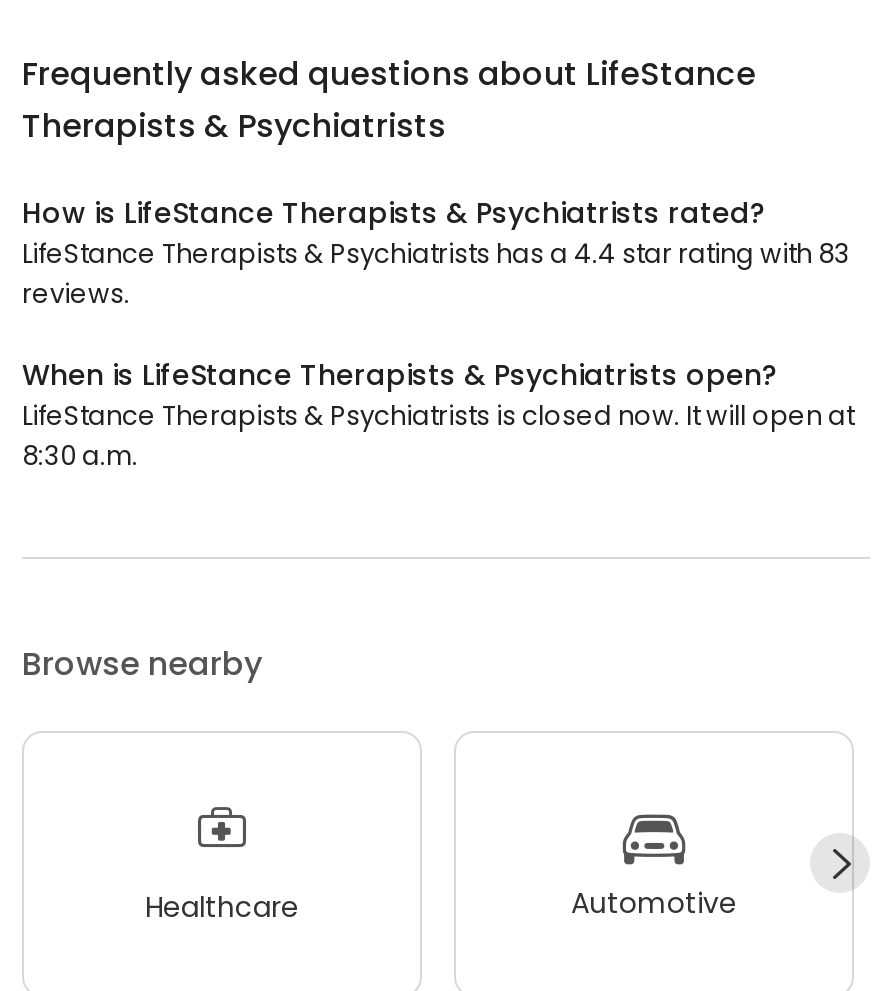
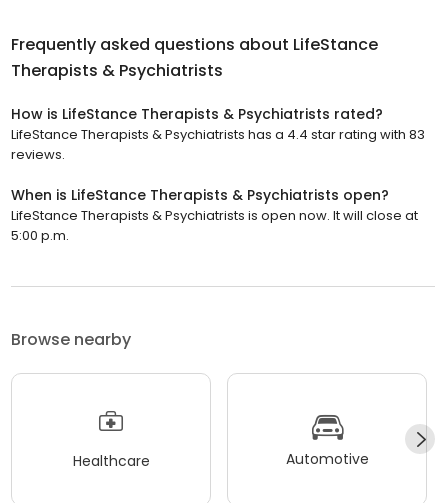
[22,397,854,475] LifeStance Therapists & Psychiatrists is closed now. It will open at | 8:30 a.m. -> [11,206,418,245] LifeStance Therapists & Psychiatrists is open now. It will close at | 5:00 p.m.

